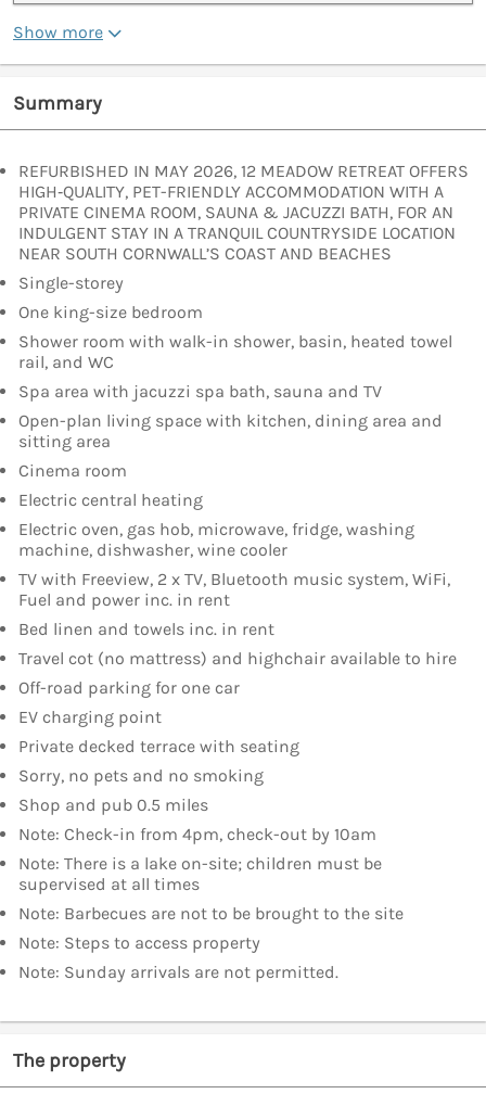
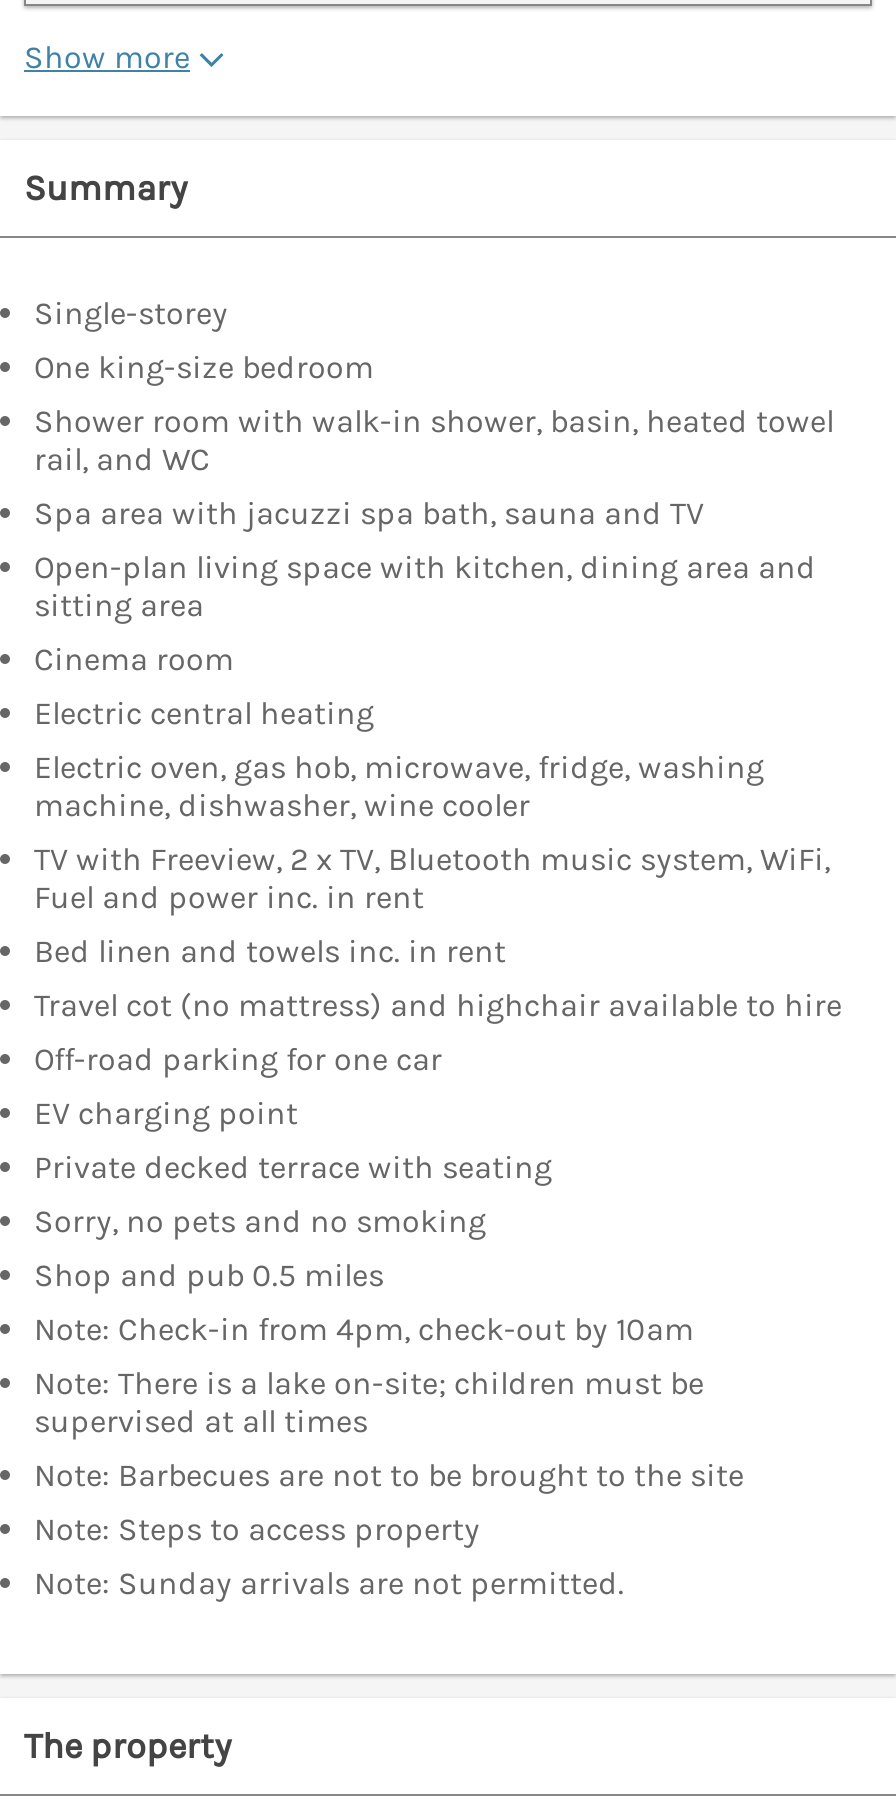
[18,161,469,264] REFURBISHED IN MAY 2026, 12 MEADOW RETREAT OFFERS | HIGH‑QUALITY, PET-FRIENDLY ACCOMMODATION WITH A | PRIVATE CINEMA ROOM, SAUNA & JACUZZI BATH, FOR AN | INDULGENT STAY IN A TRANQUIL COUNTRYSIDE LOCATION | NEAR SOUTH CORNWALL’S COAST AND BEACHES -> none

